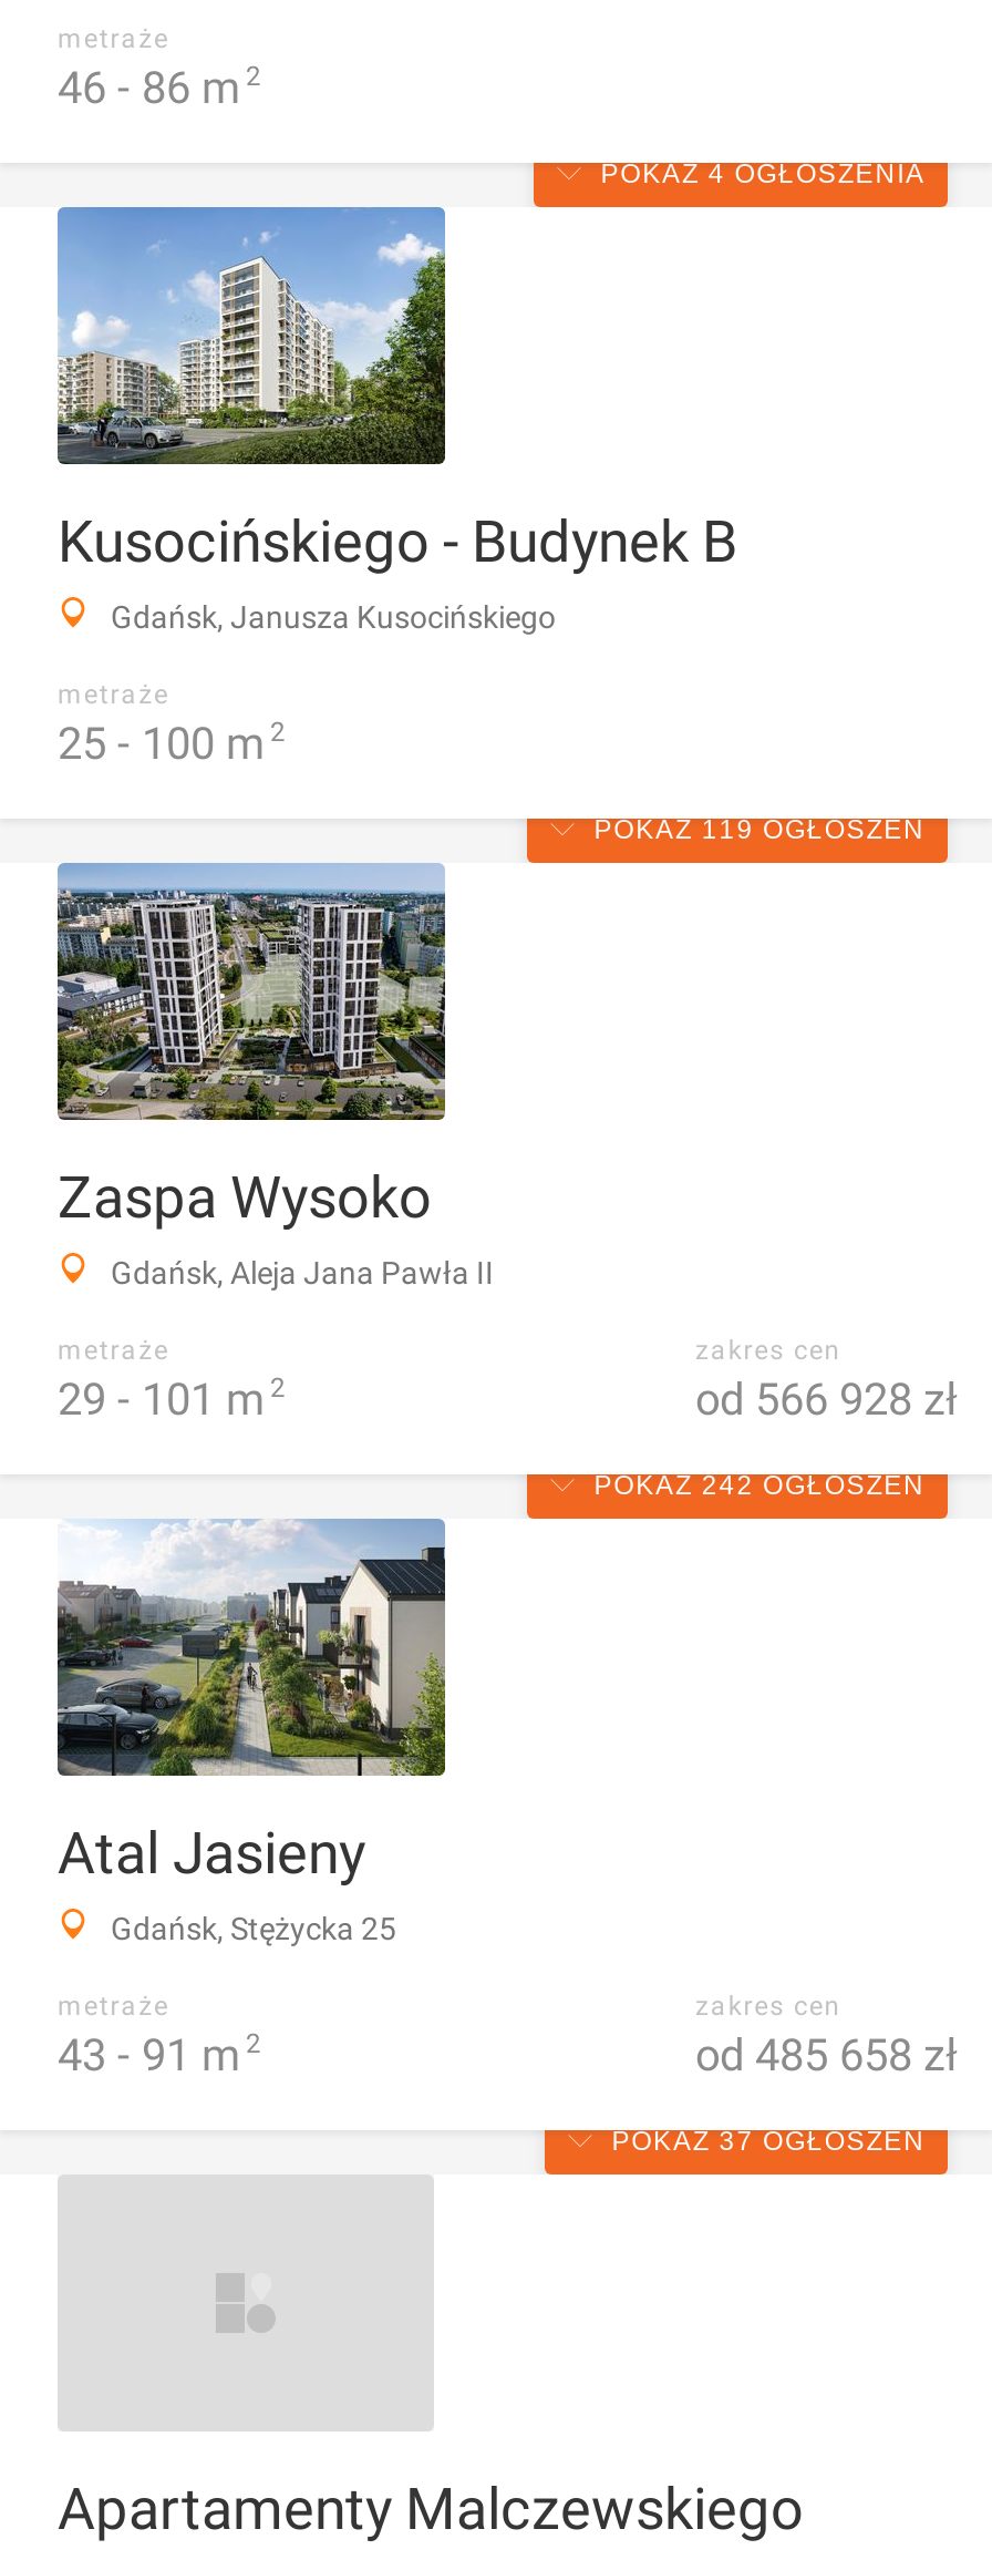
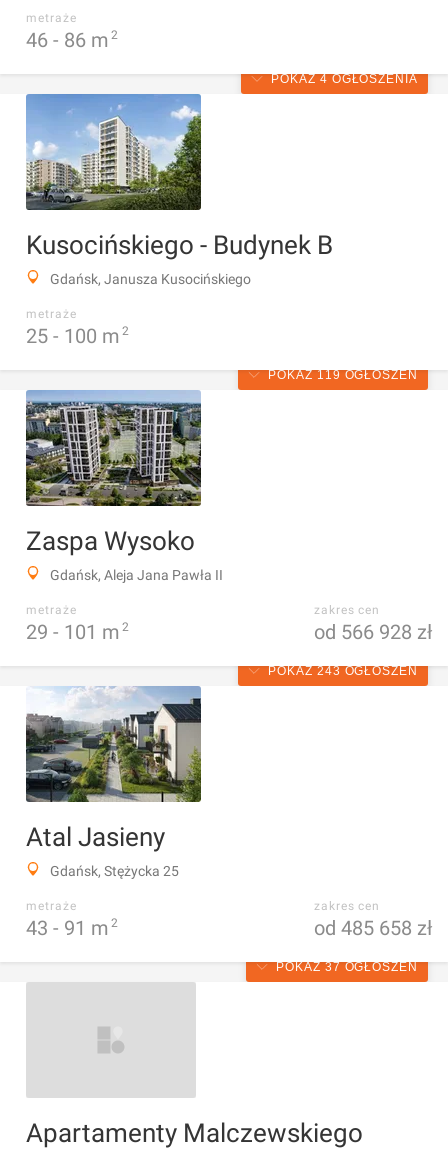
[594,1470,926,1501] POKAŻ 242 OGŁOSZEŃ -> [268,664,418,678] POKAŻ 243 OGŁOSZEŃ

